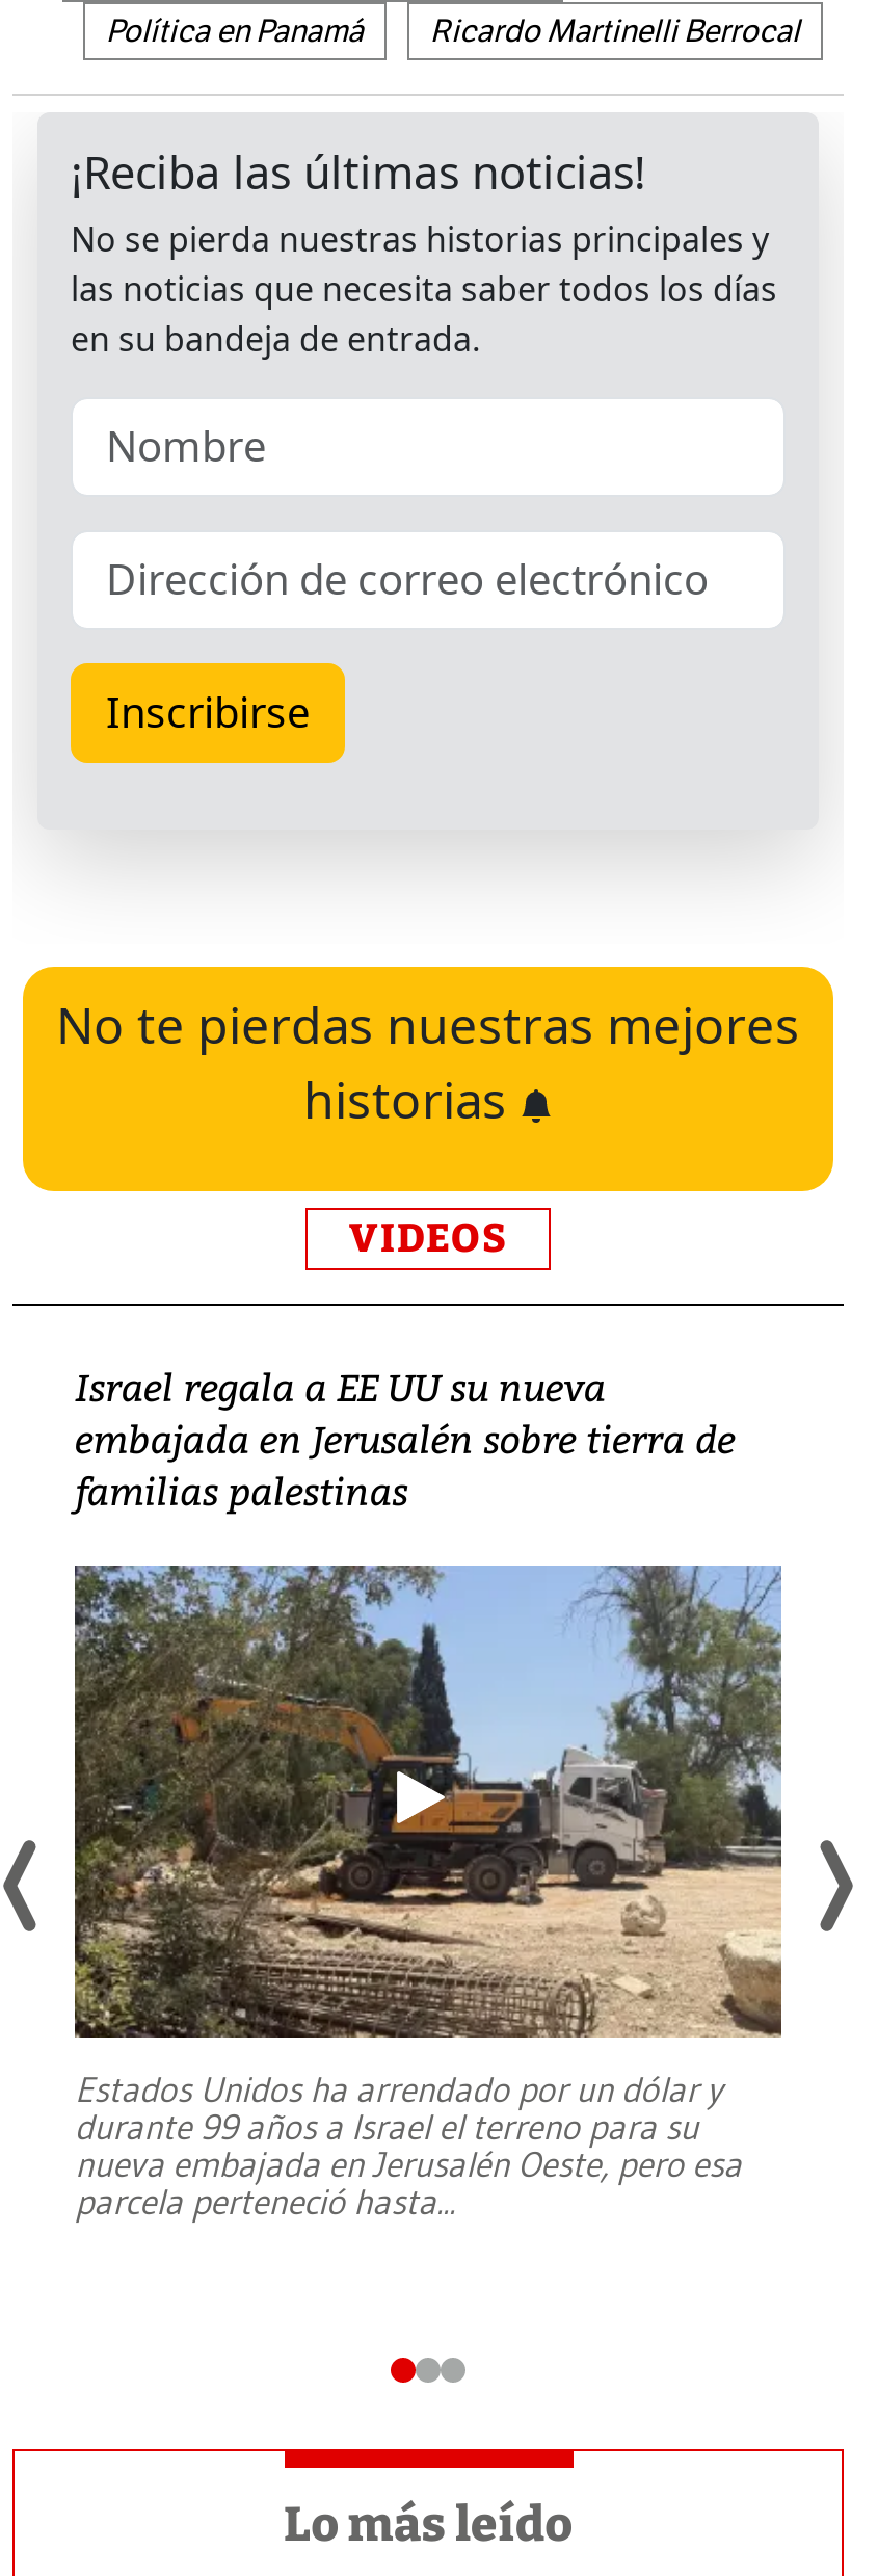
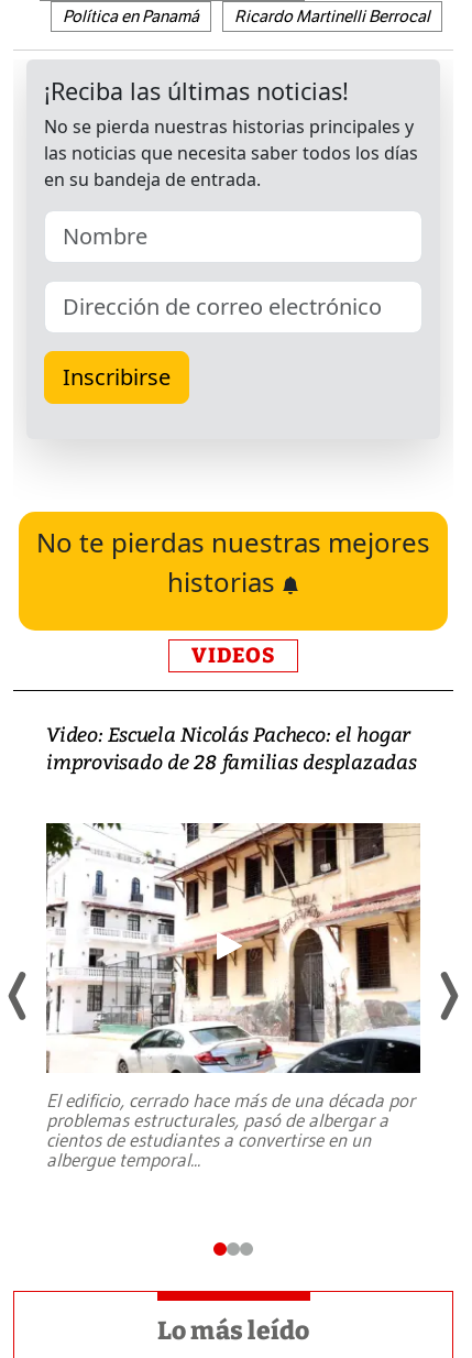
[75,1361,735,1517] Israel regala a EE UU su nueva | embajada en Jerusalén sobre tierra de | familias palestinas -> [46,720,416,775] Video: Escuela Nicolás Pacheco: el hogar | improvisado de 28 familias desplazadas
[73,1563,783,2223] [image] | Estados Unidos ha arrendado por un dólar y | durante 99 años a Israel el terreno para su | nueva embajada en Jerusalén Oeste, pero esa | parcela perteneció hasta... -> [46,822,421,1171] [image] | El edificio, cerrado hace más de una década por | problemas estructurales, pasó de albergar a | cientos de estudiantes a convertirse en un | albergue temporal...

